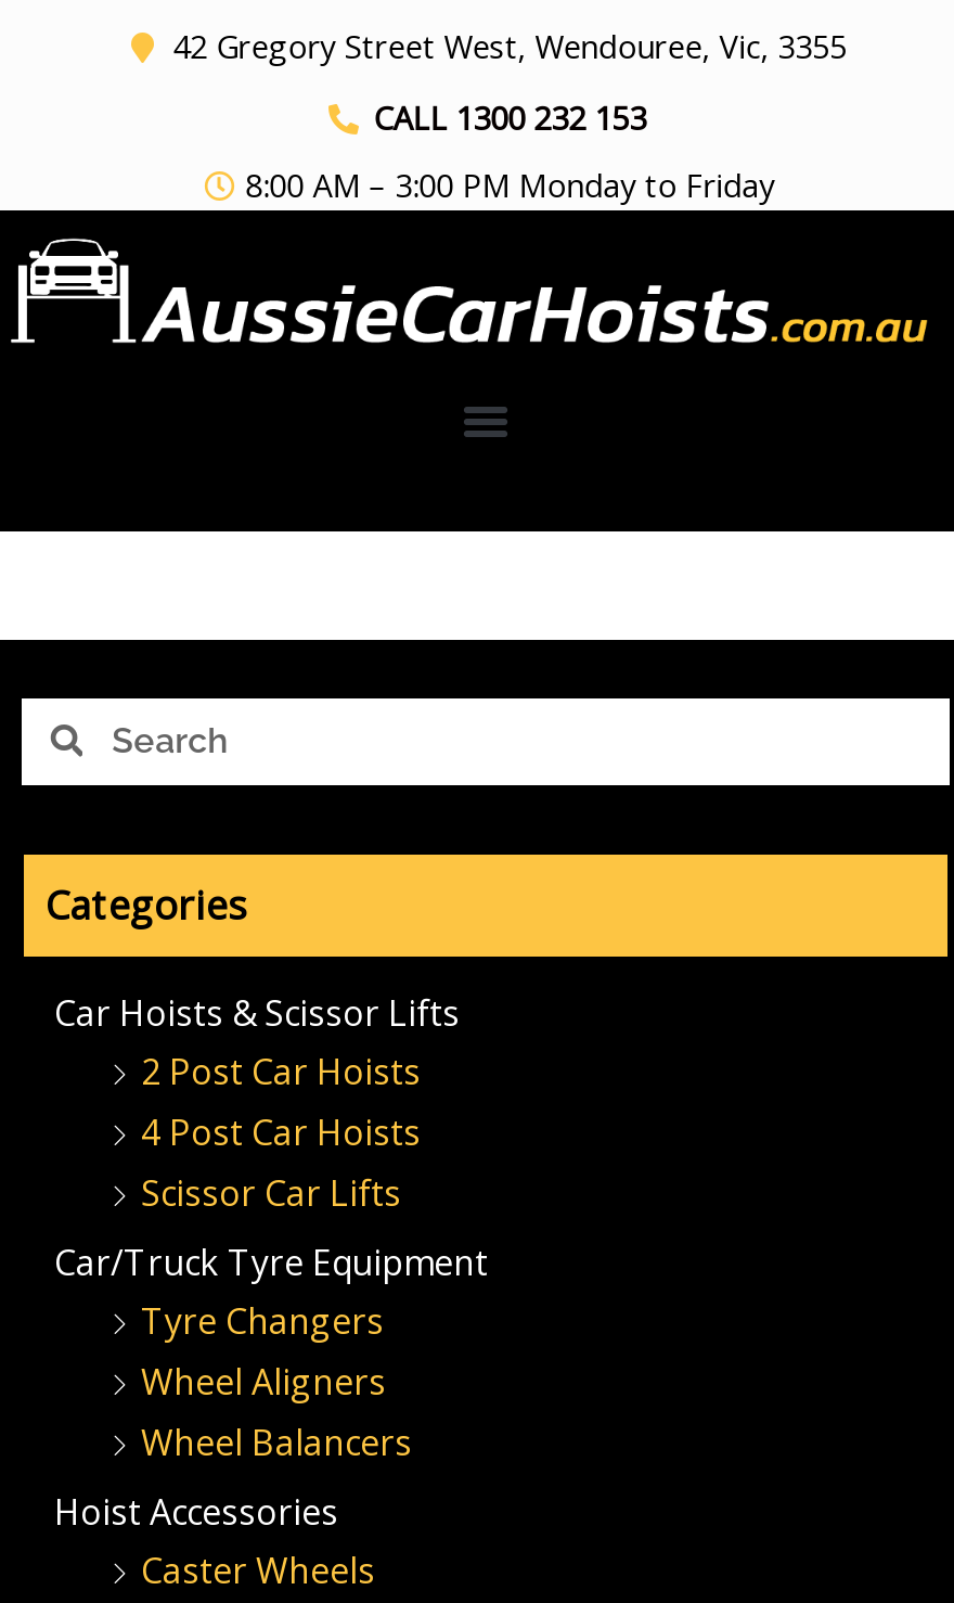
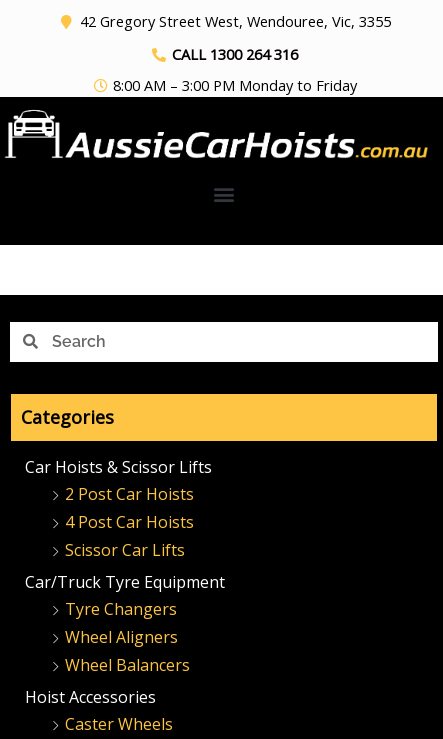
[373,95,647,139] CALL 1300 232 153 -> [172,44,298,64] CALL 1300 264 316

